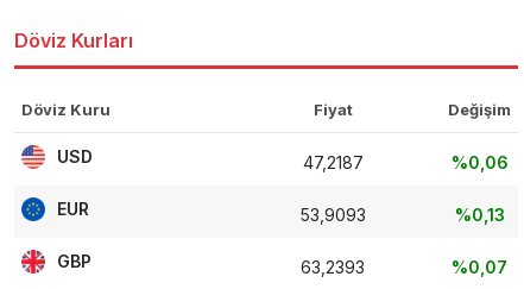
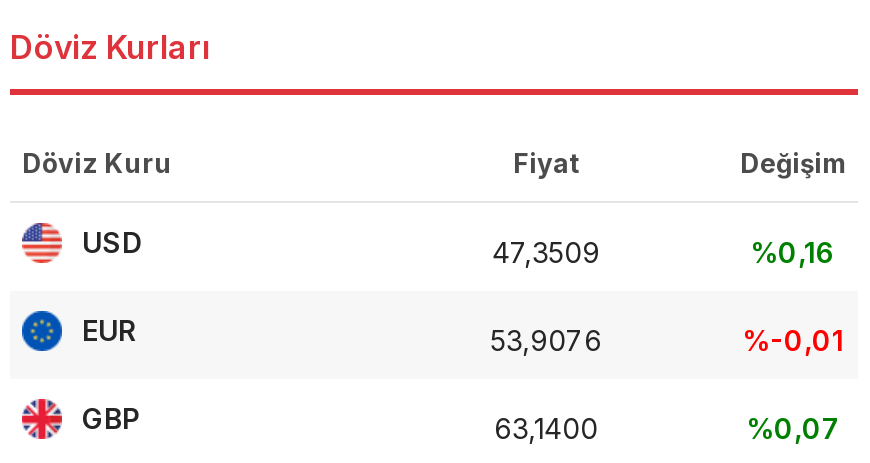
[302,152,363,172] 47,2187 -> [492,234,600,268] 47,3509
[451,152,508,172] %0,06 -> [750,234,836,268] %0,16
[300,204,365,224] 53,9093 -> [490,322,602,356] 53,9076
[454,204,504,224] %0,13 -> [742,322,844,356] %-0,01
[301,257,365,277] 63,2393 -> [494,410,598,444] 63,1400

